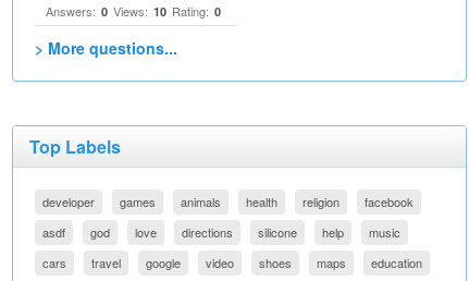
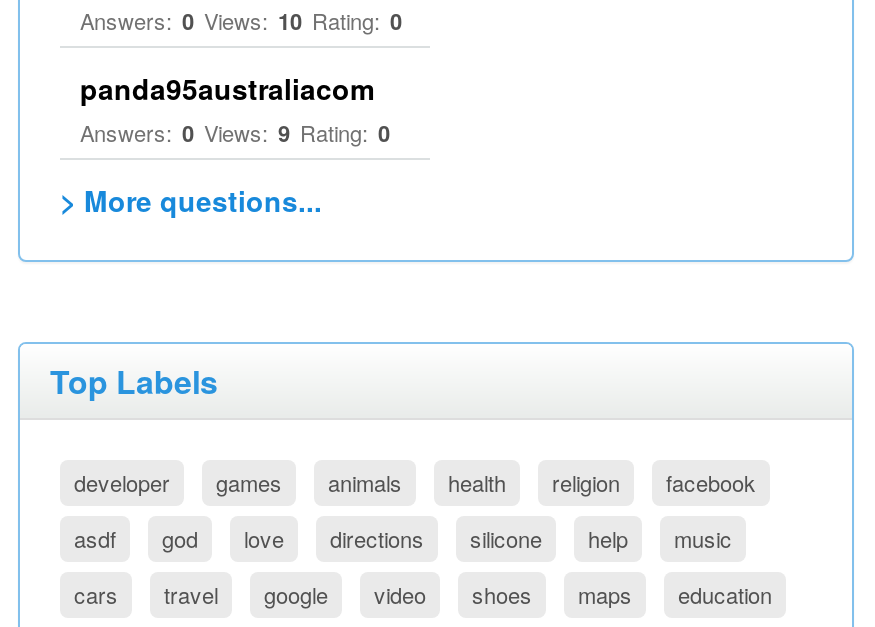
none -> [80,68,390,148] panda95australiacom | Answers: 0 Views: 9 Rating: 0

